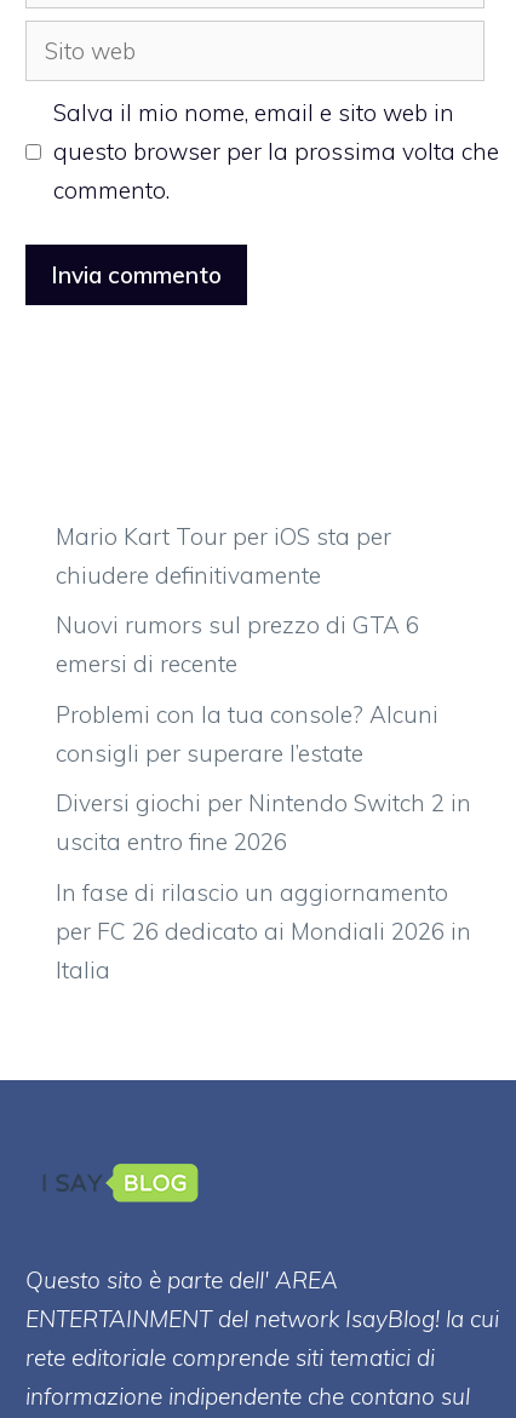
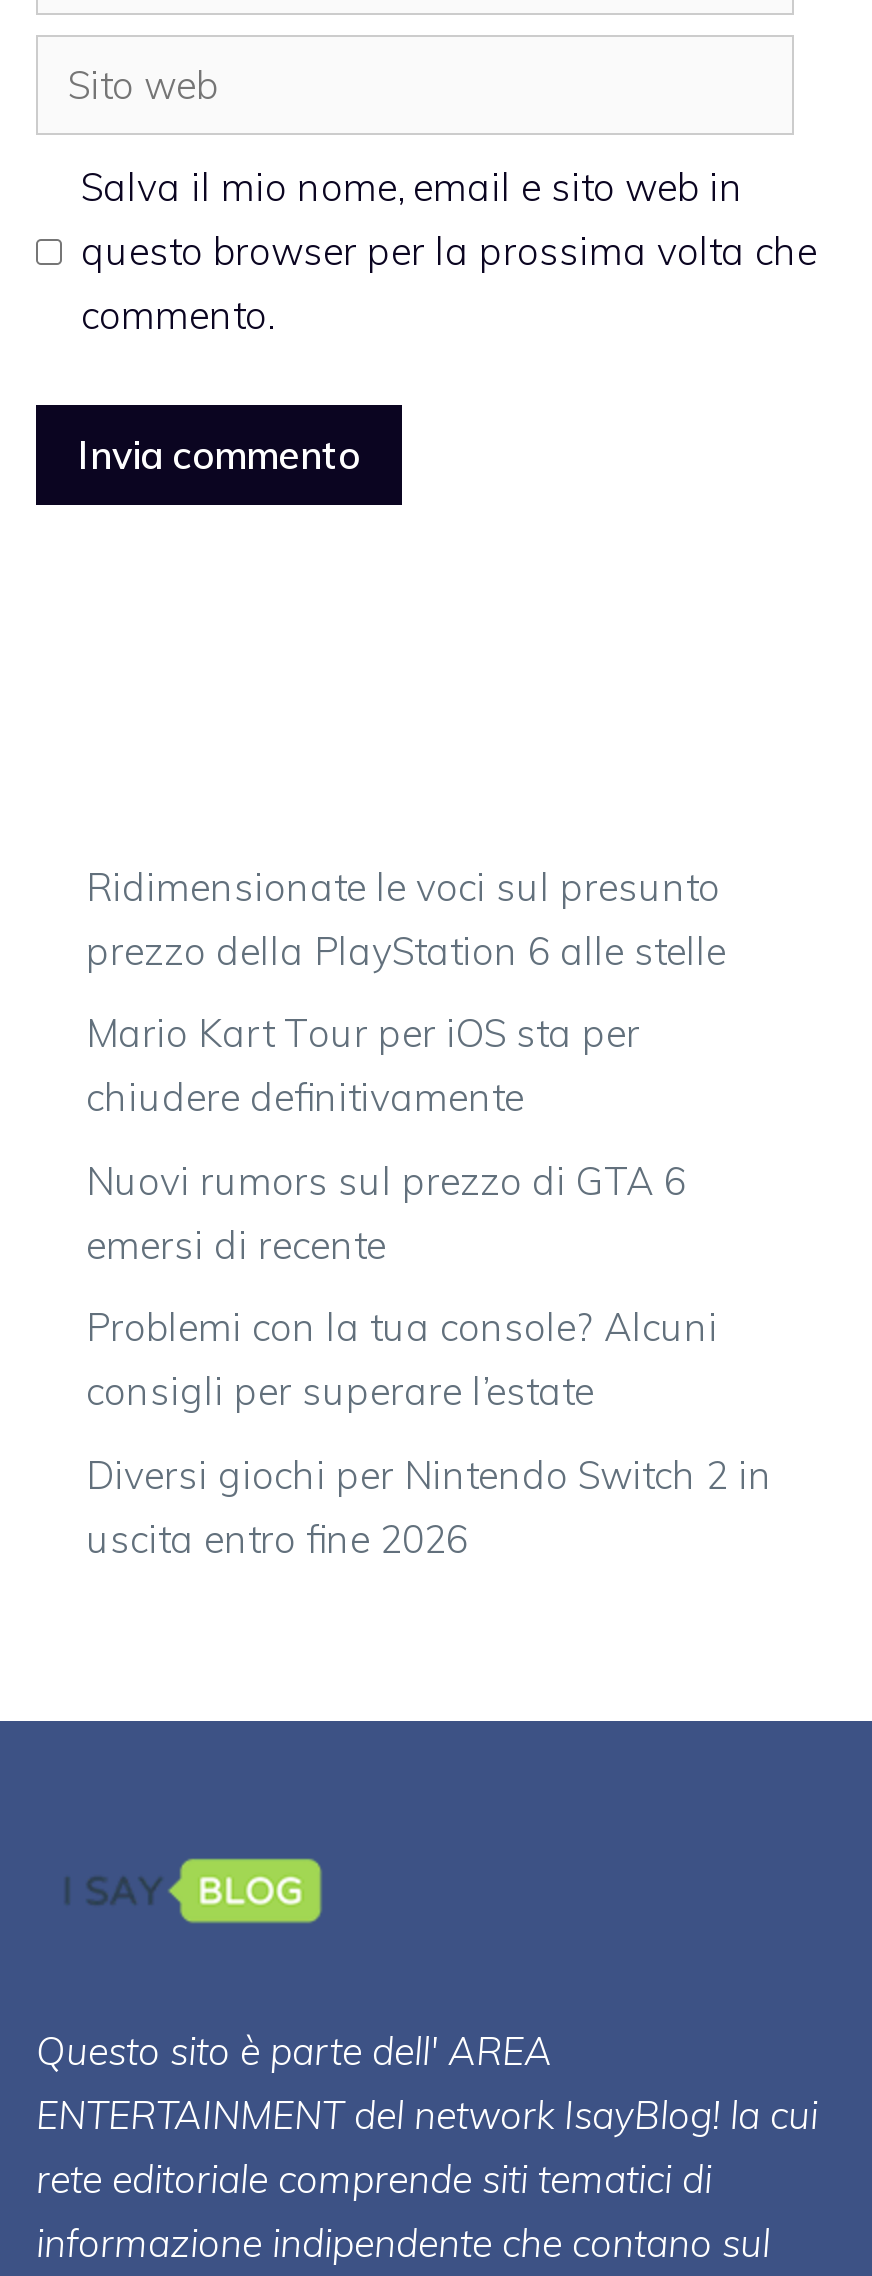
none -> [86,863,726,975] Ridimensionate le voci sul presunto | prezzo della PlayStation 6 alle stelle
moved [56,522,471,856] -> [86,1010,772,1563]: Mario Kart Tour per iOS sta per | chiudere definitivamente | Nuovi rumors sul prezzo di GTA 6 | emersi di recente | Problemi con la tua console? Alcuni | consigli per superare l’estate | Diversi giochi per Nintendo Switch 2 in | uscita entro fine 2026
[56,878,471,984] In fase di rilascio un aggiornamento | per FC 26 dedicato ai Mondiali 2026 in | Italia -> none

